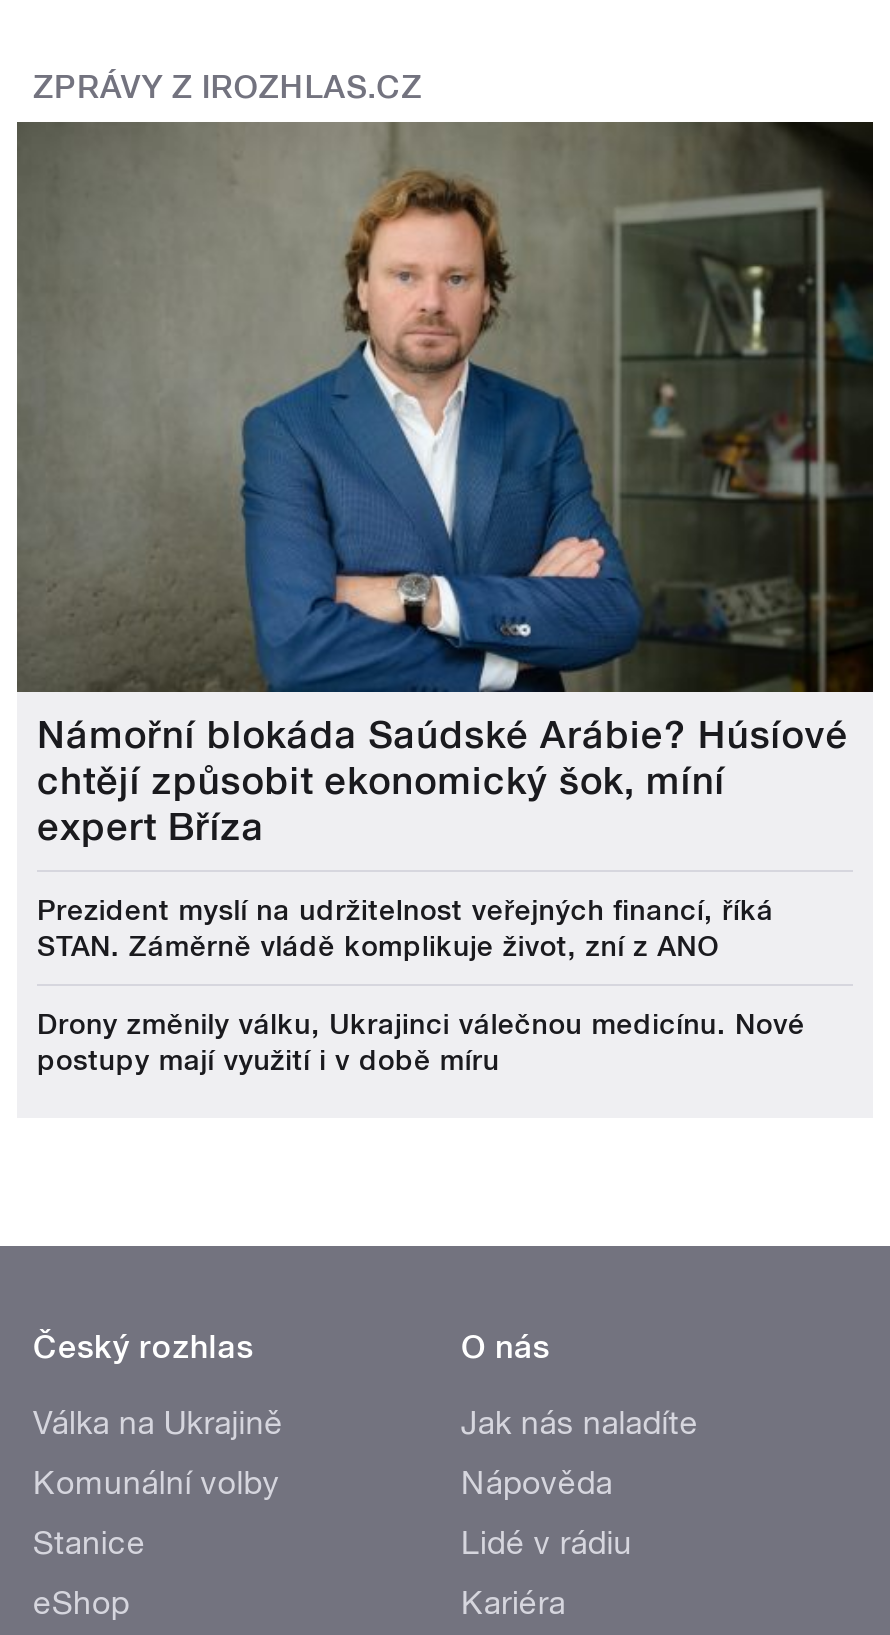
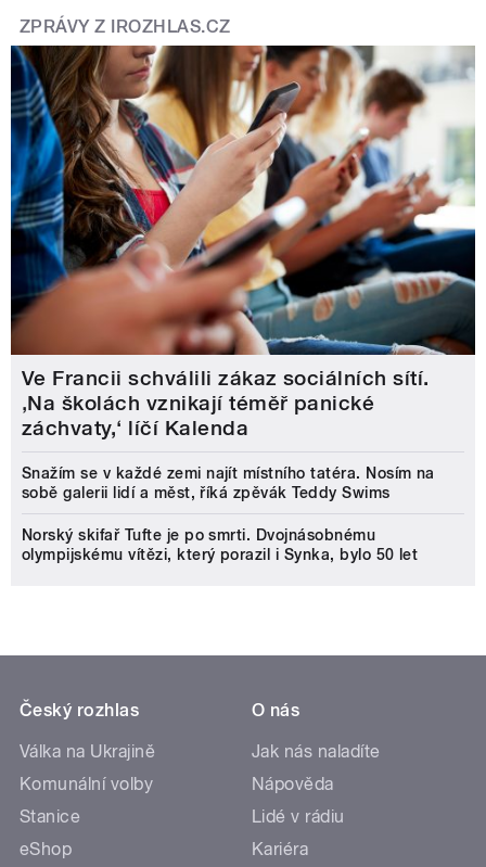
[15,120,875,851] [image] | Námořní blokáda Saúdské Arábie? Húsíové | chtějí způsobit ekonomický šok, míní | expert Bříza -> [10,44,476,441] [image] | Ve Francii schválili zákaz sociálních sítí. | ‚Na školách vznikají téměř panické | záchvaty,‘ líčí Kalenda
[37,895,774,963] Prezident myslí na udržitelnost veřejných financí, říká | STAN. Záměrně vládě komplikuje život, zní z ANO -> [22,465,435,502] Snažím se v každé zemi najít místního tatéra. Nosím na | sobě galerii lidí a měst, říká zpěvák Teddy Swims
[37,1009,805,1077] Drony změnily válku, Ukrajinci válečnou medicínu. Nové | postupy mají využití i v době míru -> [22,527,418,564] Norský skifař Tufte je po smrti. Dvojnásobnému | olympijskému vítězi, který porazil i Synka, bylo 50 let

